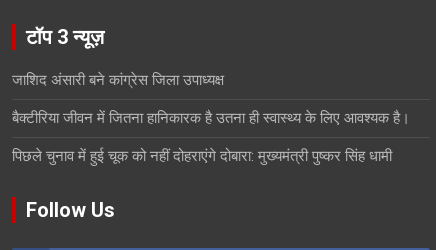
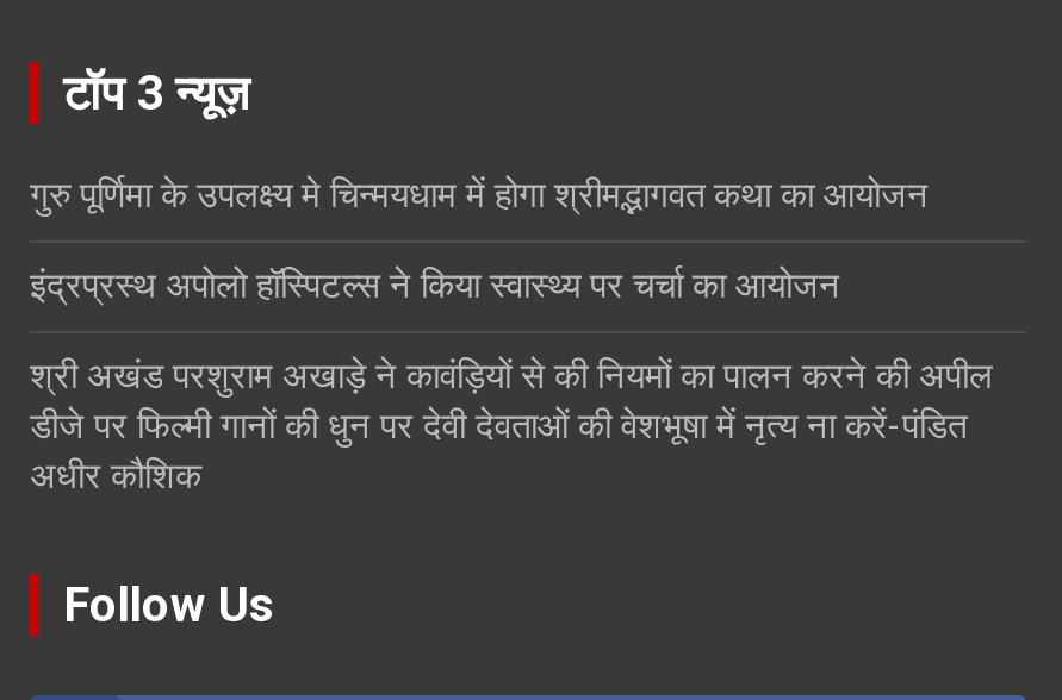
[12,71,224,89] जाशिद अंसारी बने कांग्रेस जिला उपाध्यक्ष -> [30,173,929,216] गुरु पूर्णिमा के उपलक्ष्य मे चिन्मयधाम में होगा श्रीमद्भागवत कथा का आयोजन
[12,109,410,127] बैक्टीरिया जीवन में जितना हानिकारक है उतना ही स्वास्थ्य के लिए आवश्यक है। -> [30,264,840,307] इंद्रप्रस्थ अपोलो हॉस्पिटल्स ने किया स्वास्थ्य पर चर्चा का आयोजन
[12,147,392,165] पिछले चुनाव में हुई चूक को नहीं दोहराएंगे दोबारा: मुख्यमंत्री पुष्कर सिंह धामी -> [30,354,993,497] श्री अखंड परशुराम अखाड़े ने कावंड़ियों से की नियमों का पालन करने की अपील | डीजे पर फिल्मी गानों की धुन पर देवी देवताओं की वेशभूषा में नृत्य ना करें-पंडित | अधीर कौशिक

